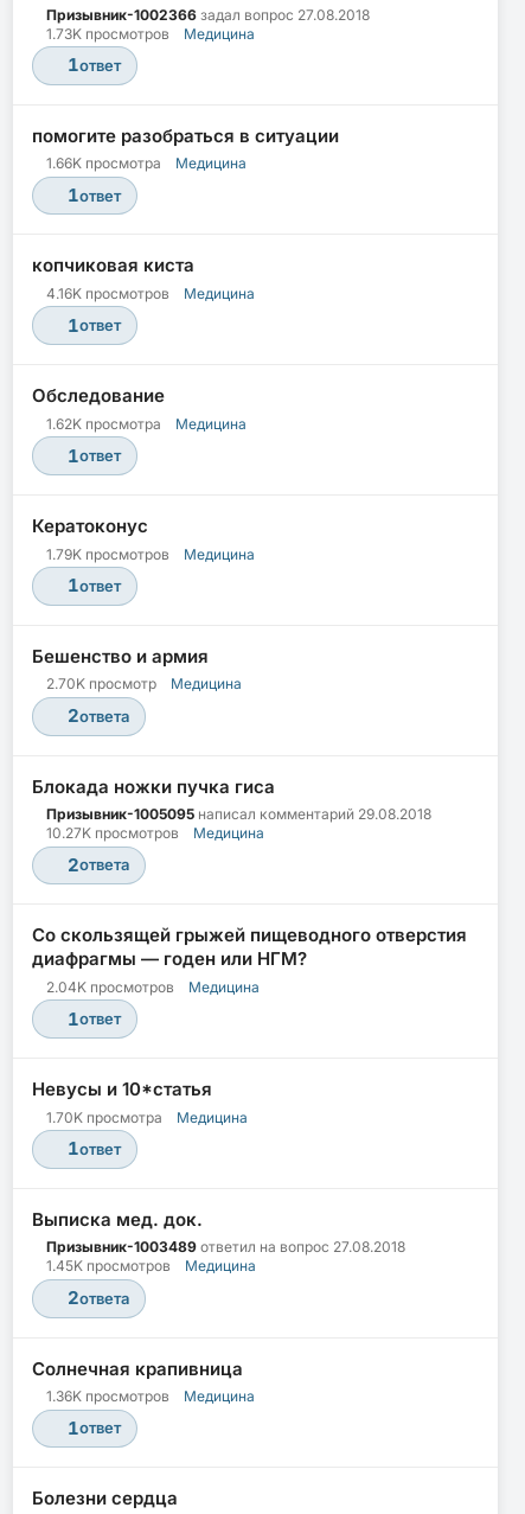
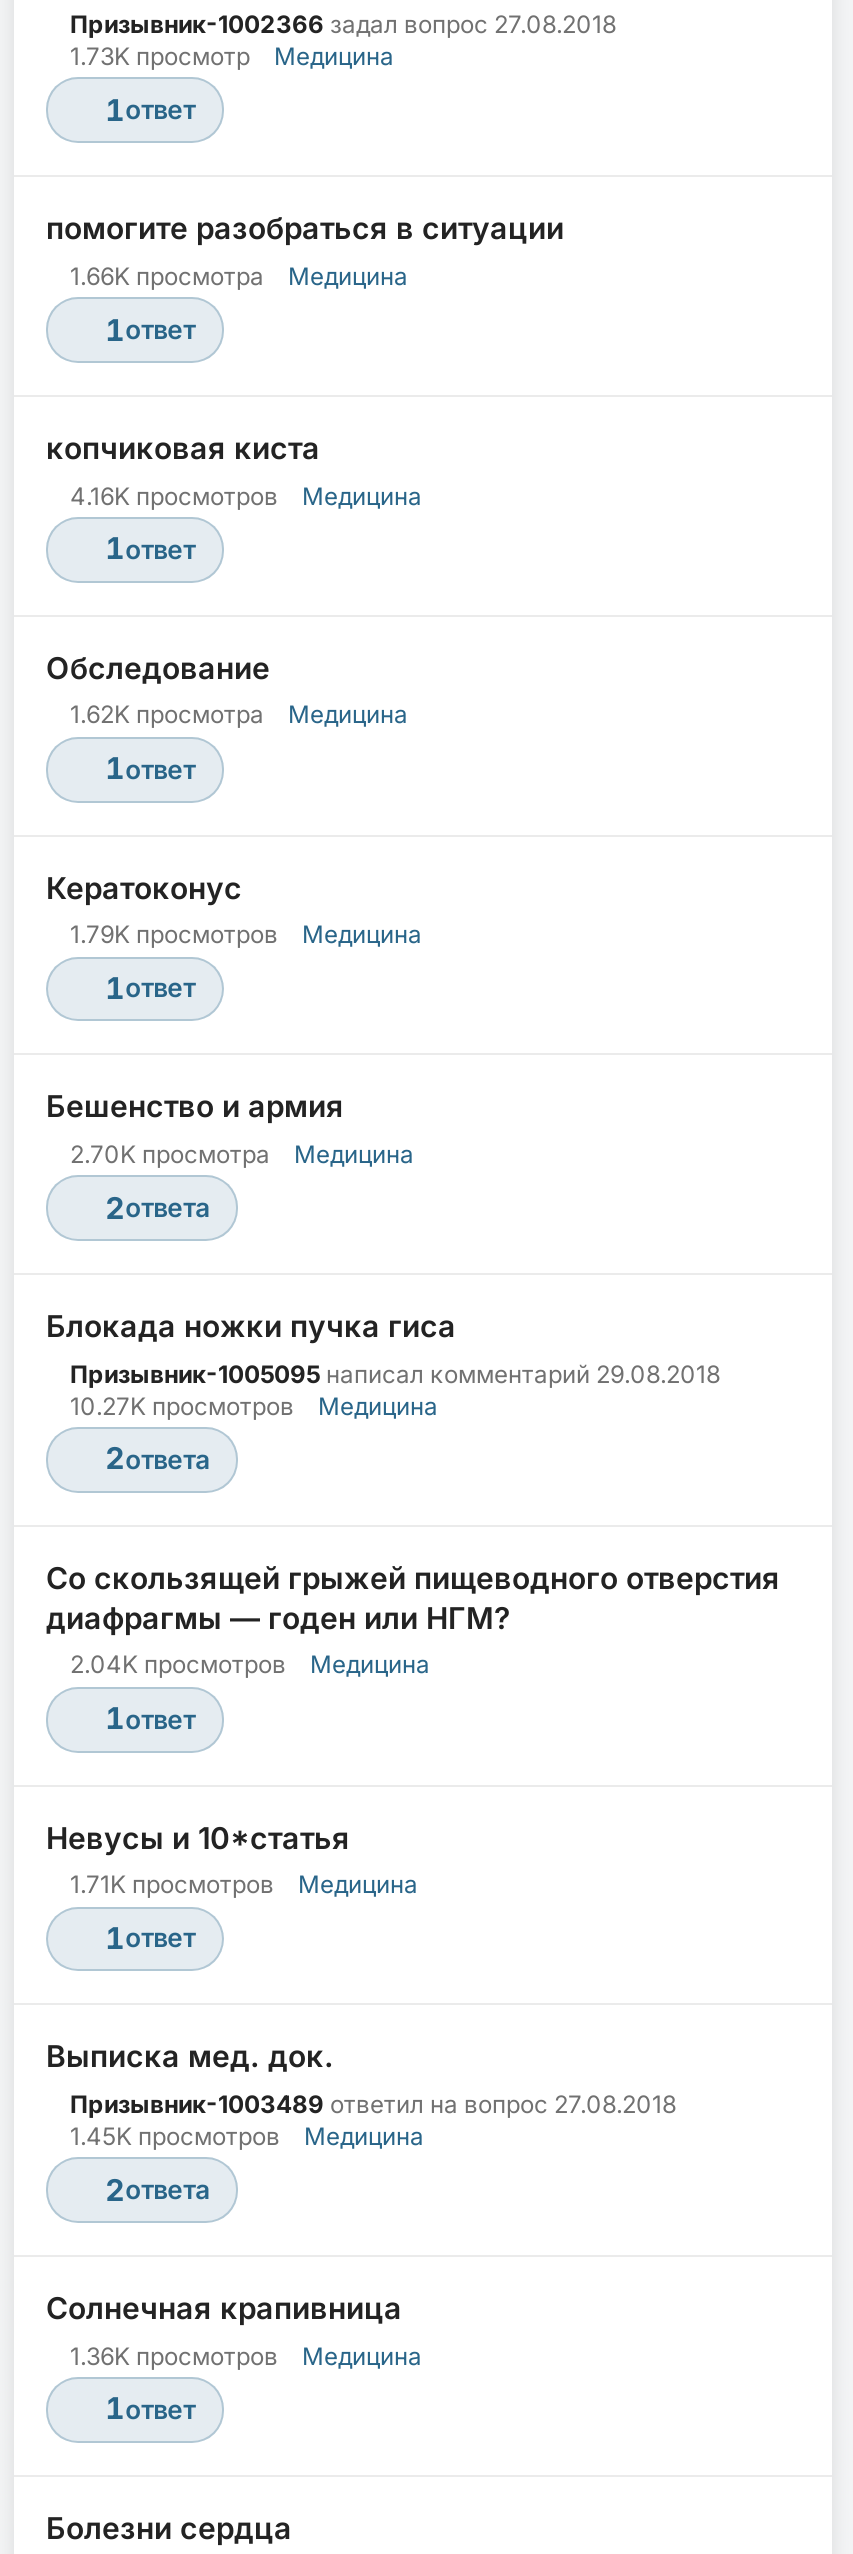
[46,24,255,42] 1.73K просмотров Медицина -> [70,41,394,71] 1.73K просмотр Медицина
[46,675,242,693] 2.70K просмотр Медицина -> [70,1139,414,1169] 2.70K просмотра Медицина
[46,1108,248,1126] 1.70K просмотра Медицина -> [70,1869,418,1899] 1.71K просмотров Медицина

